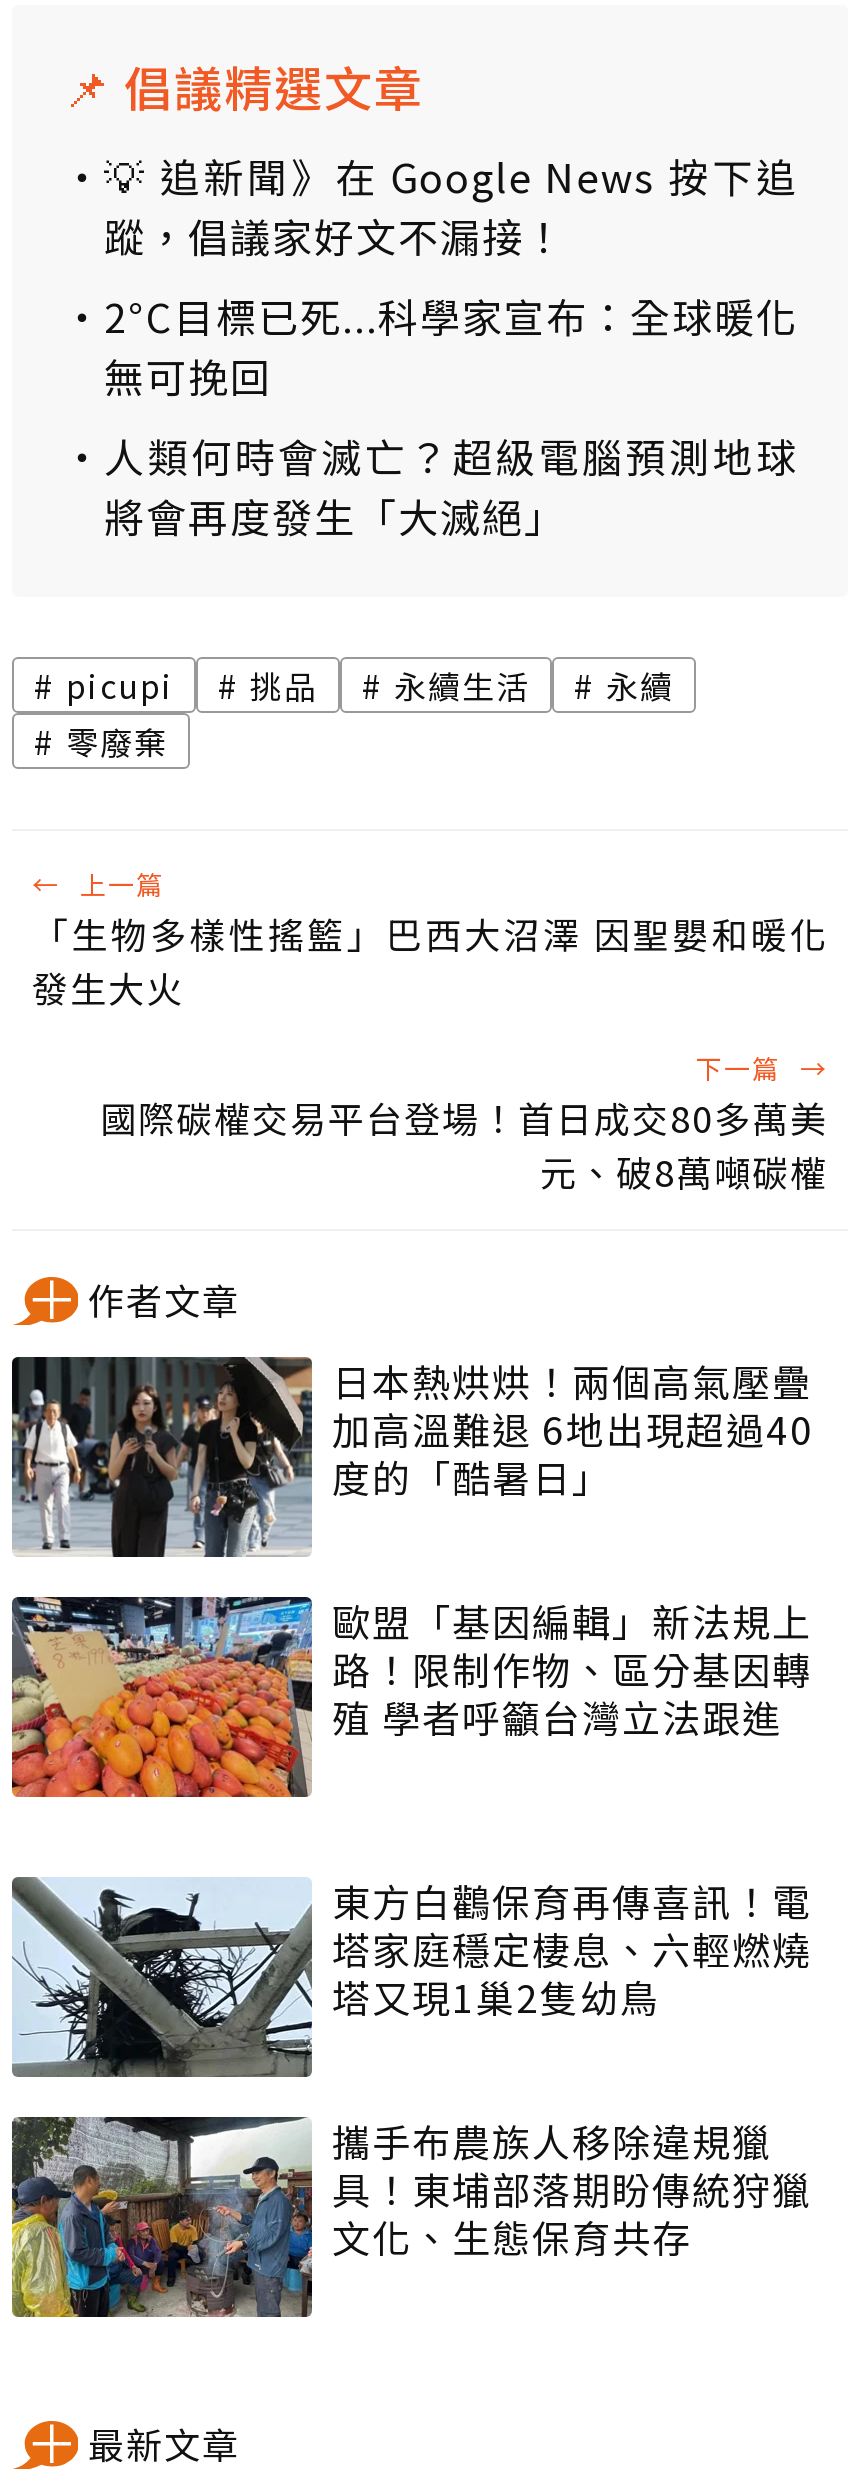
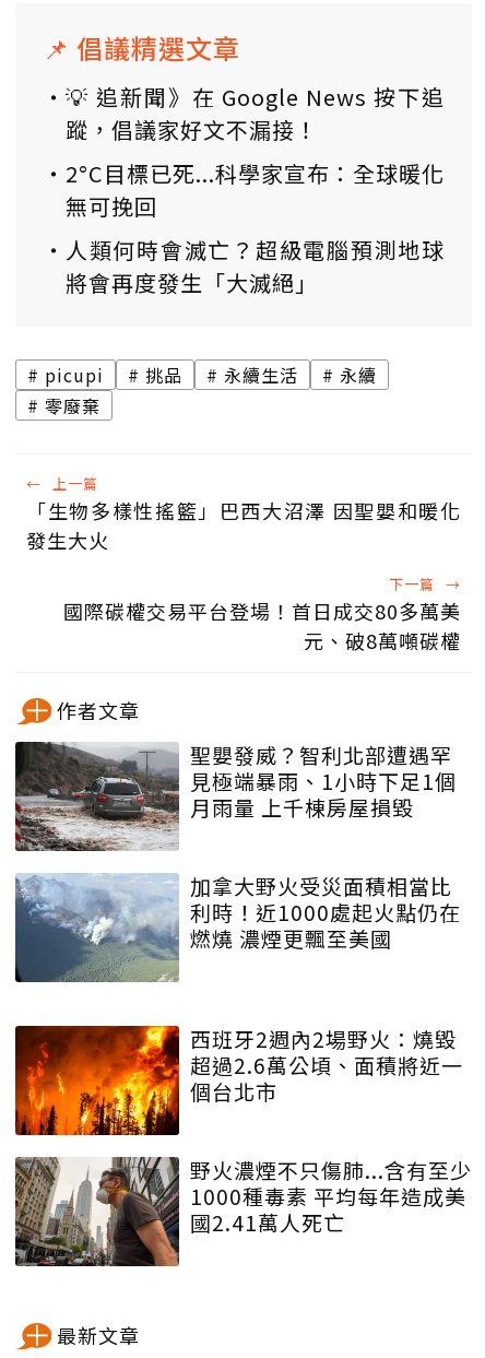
[10,1353,814,1557] [image] | 日本熱烘烘！兩個高氣壓疊 | 加高溫難退 6地出現超過40 | 度的「酷暑日」 -> [14,740,457,852] [image] | 聖嬰發威？智利北部遭遇罕 | 見極端暴雨、1小時下足1個 | 月雨量 上千棟房屋損毀
[10,1593,812,1799] [image] | 歐盟「基因編輯」新法規上 | 路！限制作物、區分基因轉 | 殖 學者呼籲台灣立法跟進 -> [14,871,461,983] [image] | 加拿大野火受災面積相當比 | 利時！近1000處起火點仍在 | 燃燒 濃煙更飄至美國
[10,1873,812,2079] [image] | 東方白鸛保育再傳喜訊！電 | 塔家庭穩定棲息、六輕燃燒 | 塔又現1巢2隻幼鳥 -> [14,1024,463,1136] [image] | 西班牙2週內2場野火：燒毀 | 超過2.6萬公頃、面積將近一 | 個台北市
[10,2113,812,2319] [image] | 攜手布農族人移除違規獵 | 具！東埔部落期盼傳統狩獵 | 文化、生態保育共存 -> [14,1155,472,1267] [image] | 野火濃煙不只傷肺...含有至少 | 1000種毒素 平均每年造成美 | 國2.41萬人死亡

